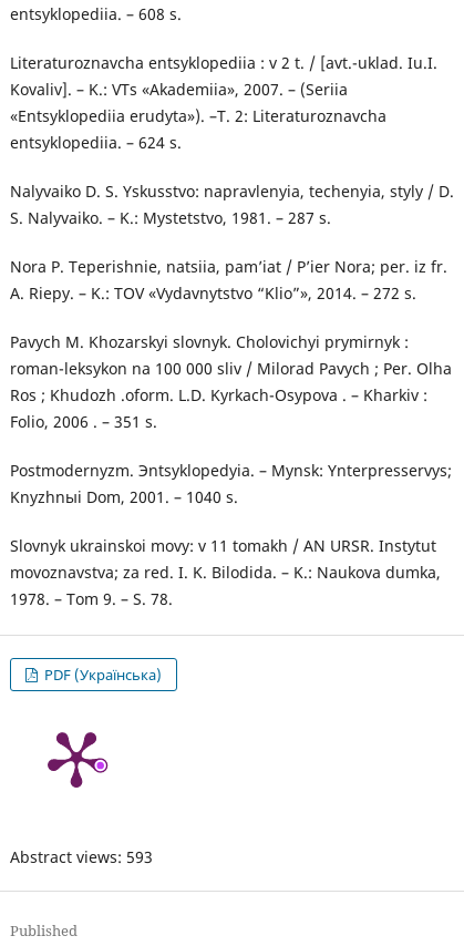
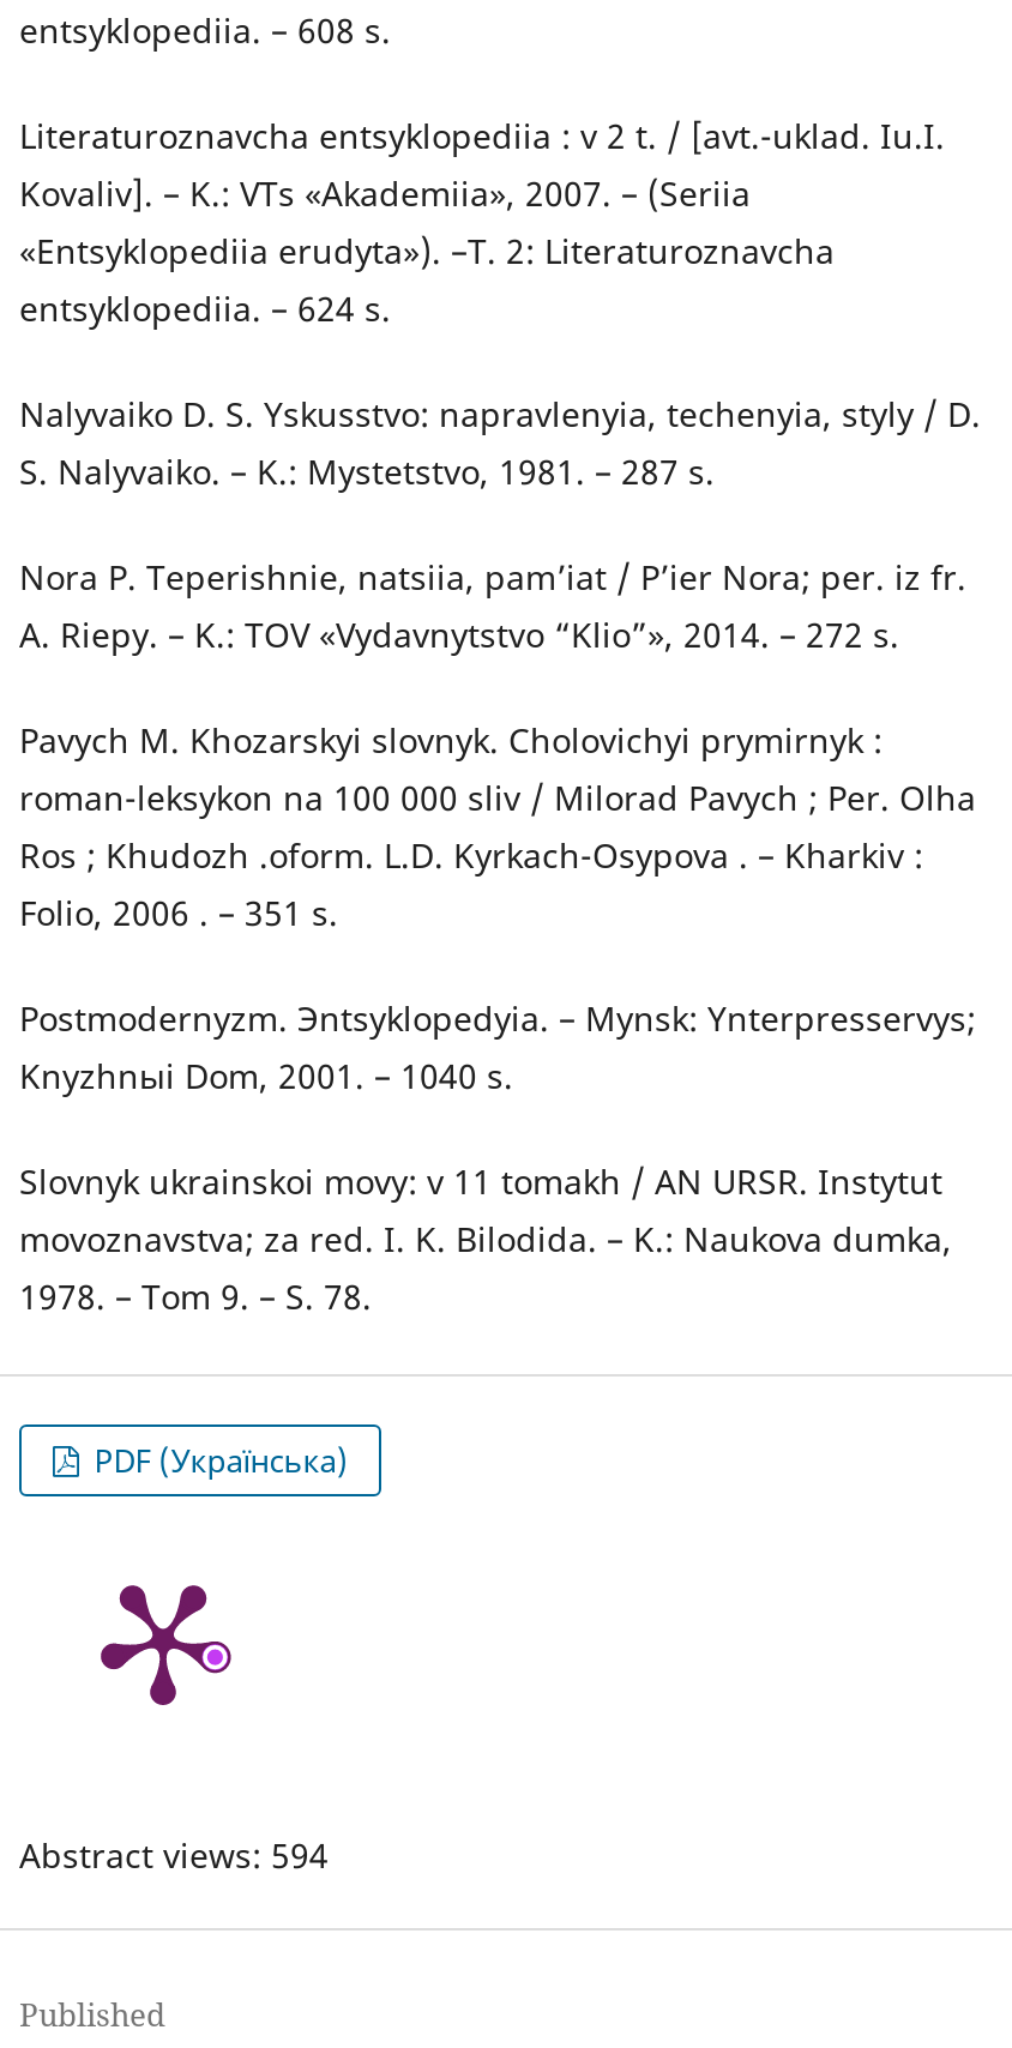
[10,847,153,868] Abstract views: 593 -> [19,1833,329,1879] Abstract views: 594

